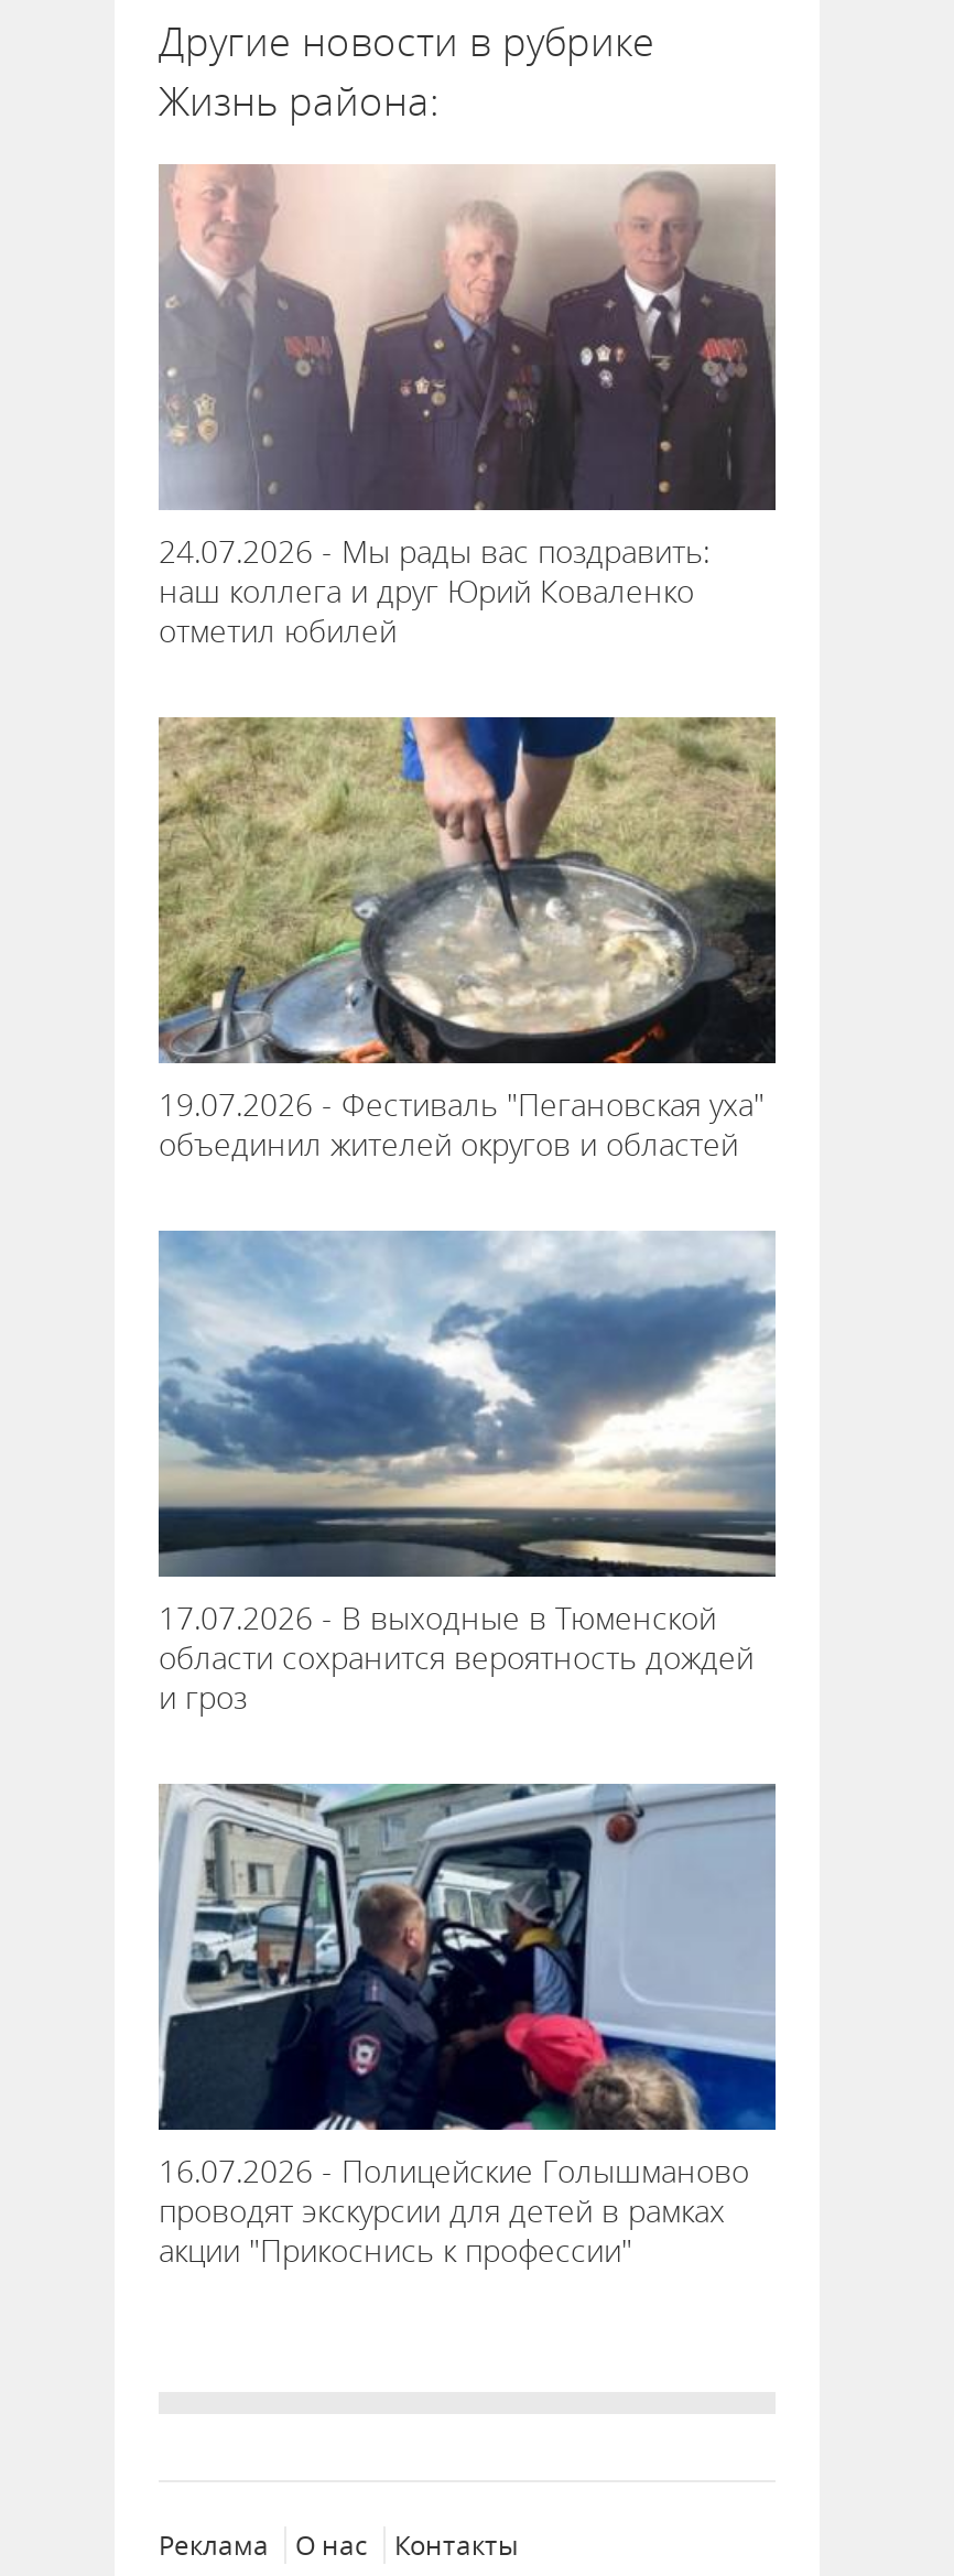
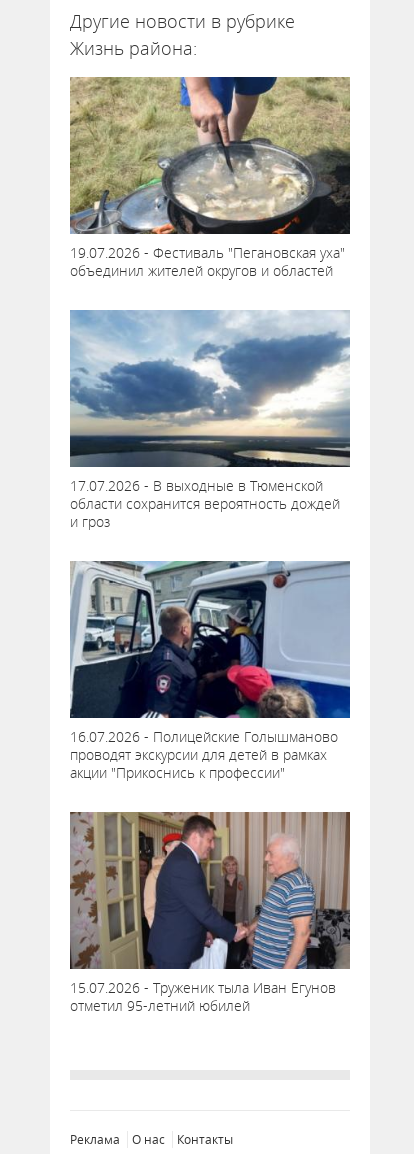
[159,164,776,651] [image] | 24.07.2026 - Мы рады вас поздравить: | наш коллега и друг Юрий Коваленко | отметил юбилей -> none
moved [154,713,780,2271] -> [68,75,352,782]: [image] | 19.07.2026 - Фестиваль "Пегановская уха" | объединил жителей округов и областей | ... | проводят экскурсии для детей в рамках | акции "Прикоснись к профессии"
none -> [69,811,351,1015] [image] | 15.07.2026 - Труженик тыла Иван Егунов | отметил 95-летний юбилей

